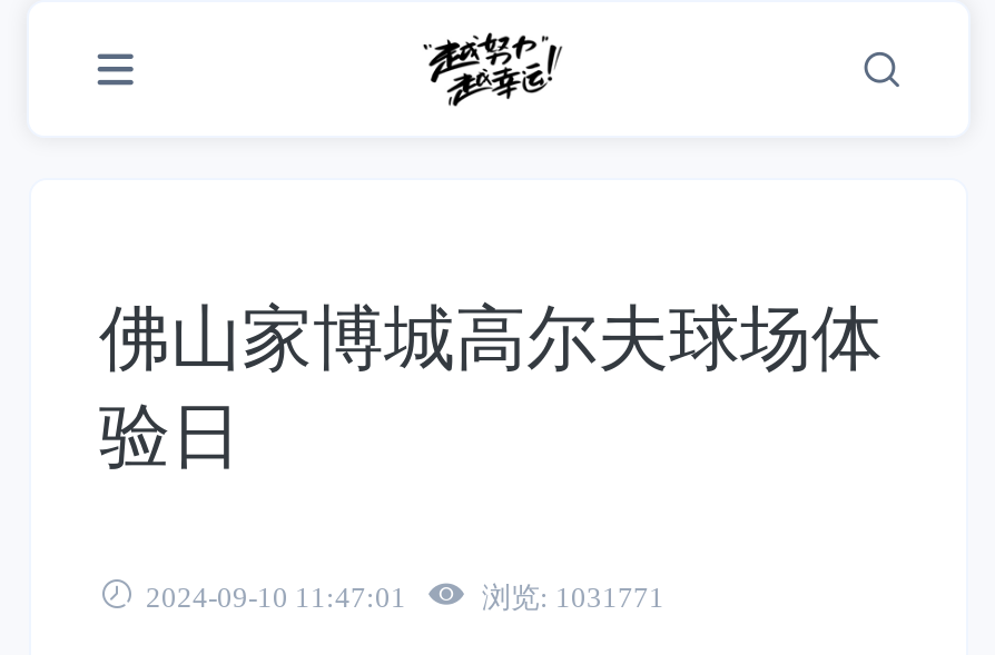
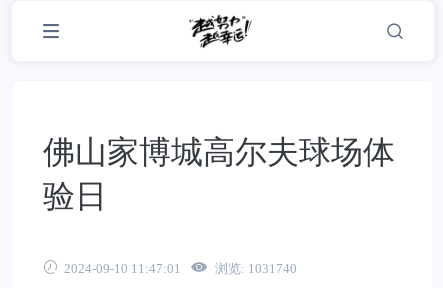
[475,579,664,613] 浏览: 1031771 -> [212,260,297,275] 浏览: 1031740

